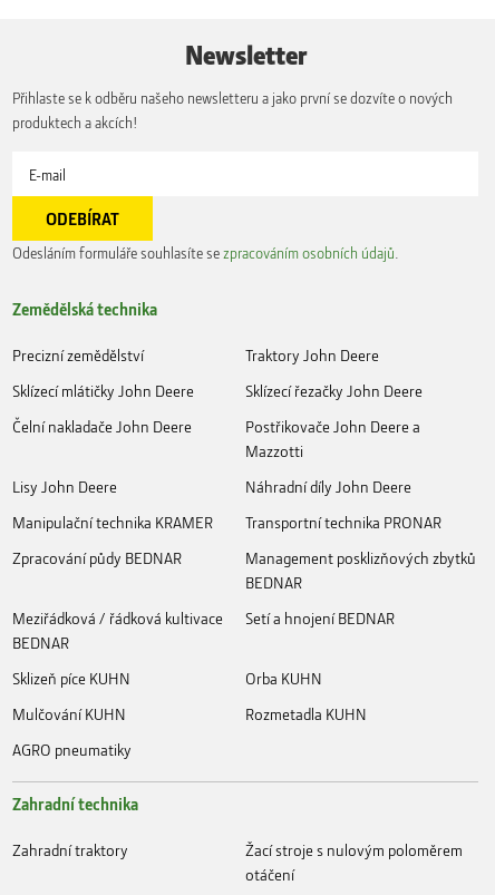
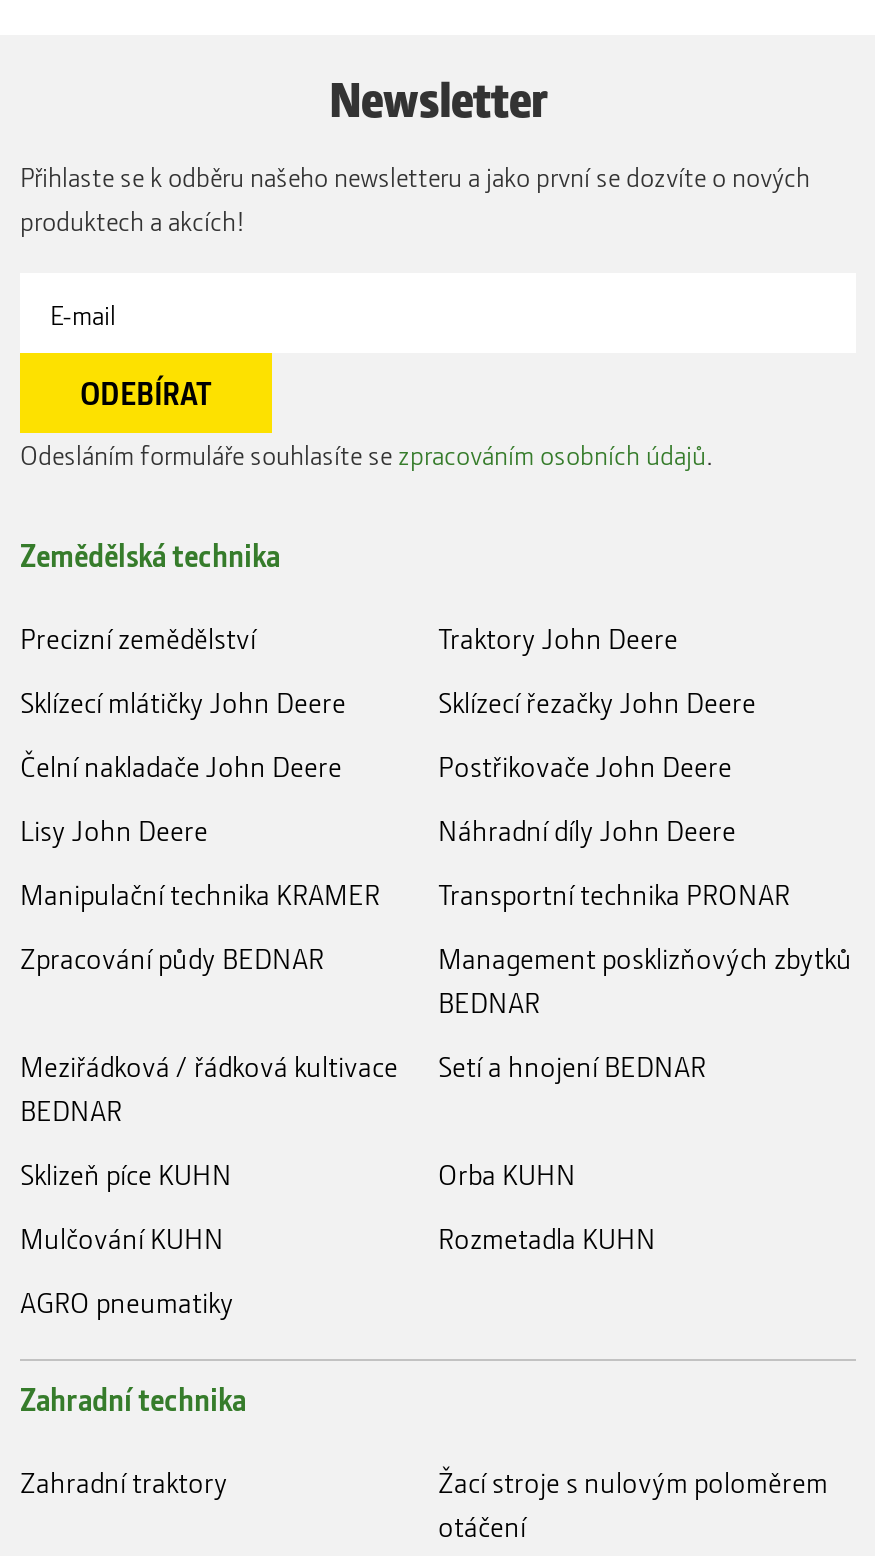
[245,415,420,461] Postřikovače John Deere a | Mazzotti -> [438,746,732,784] Postřikovače John Deere

